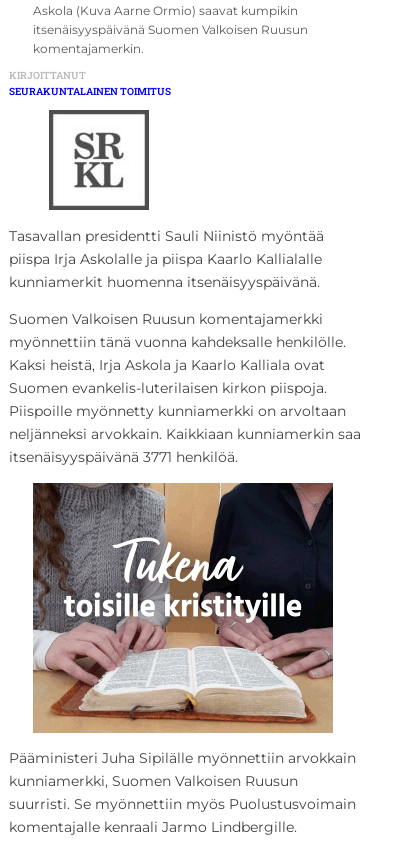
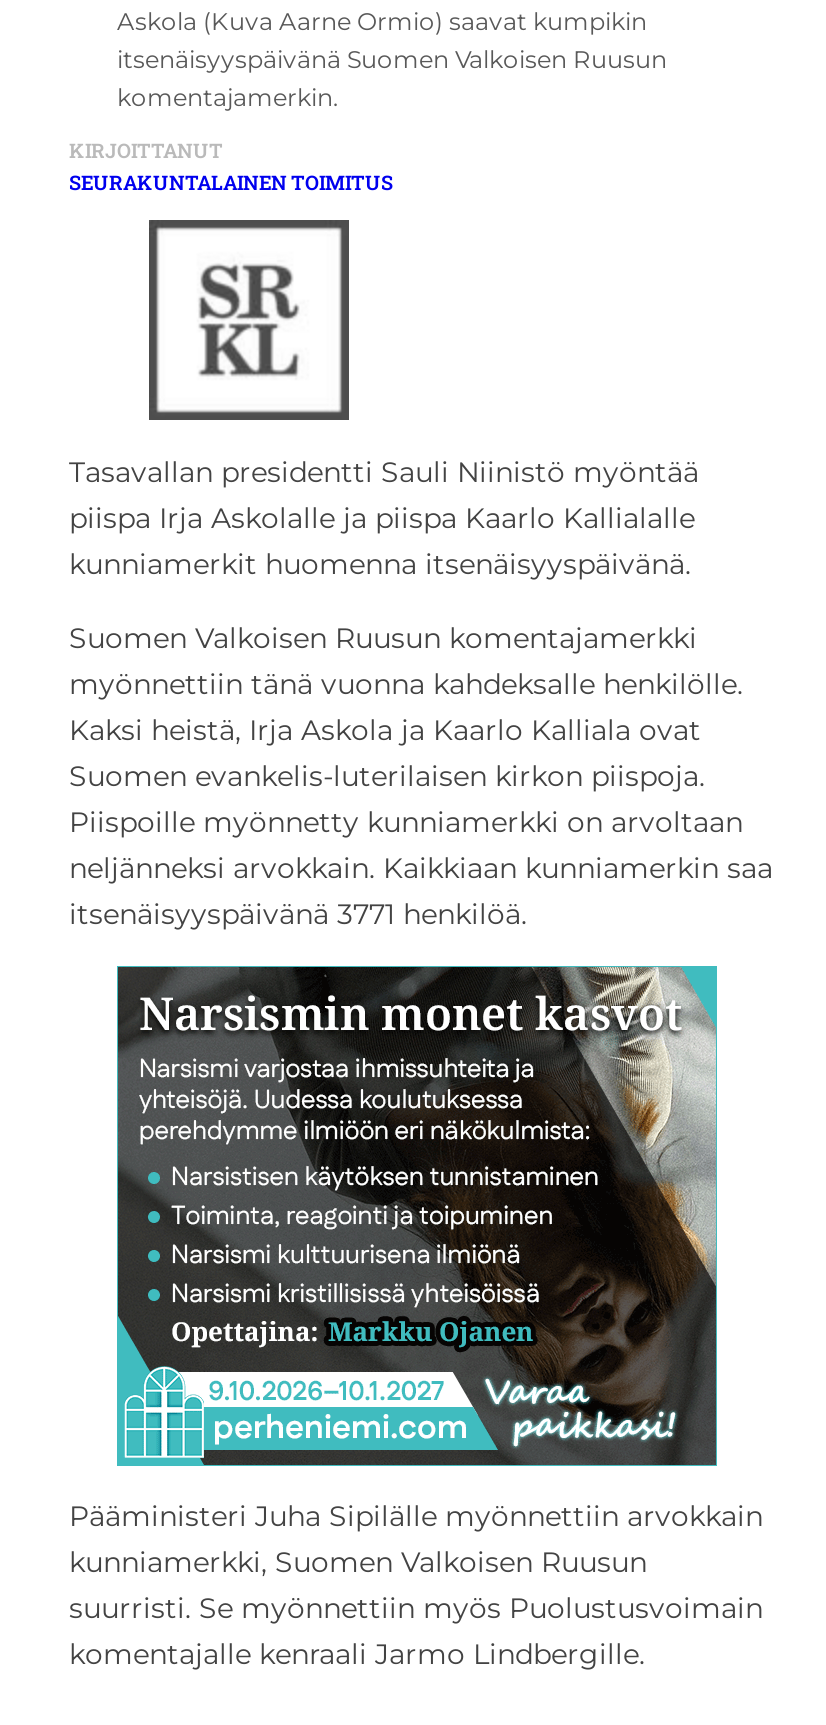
[32,482,334,734] [image] -> [115,964,719,1468] [image]

